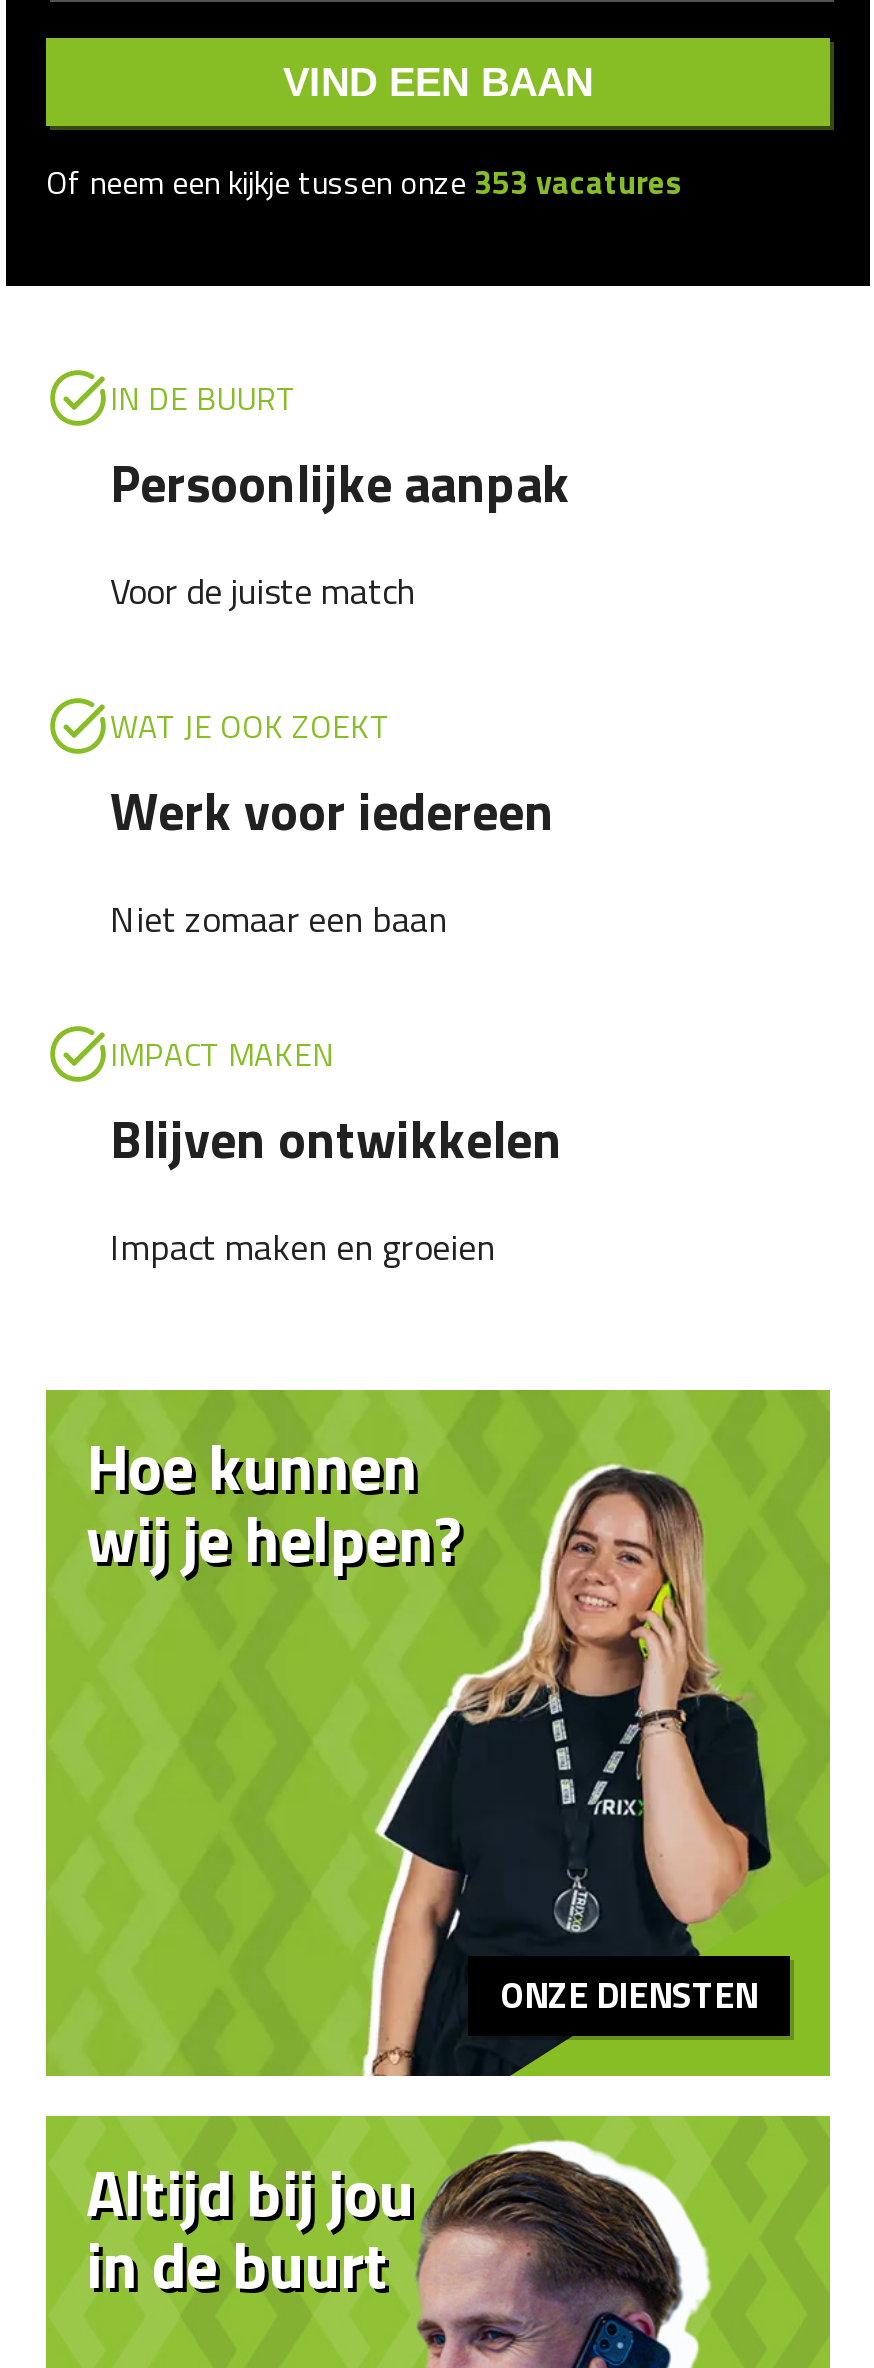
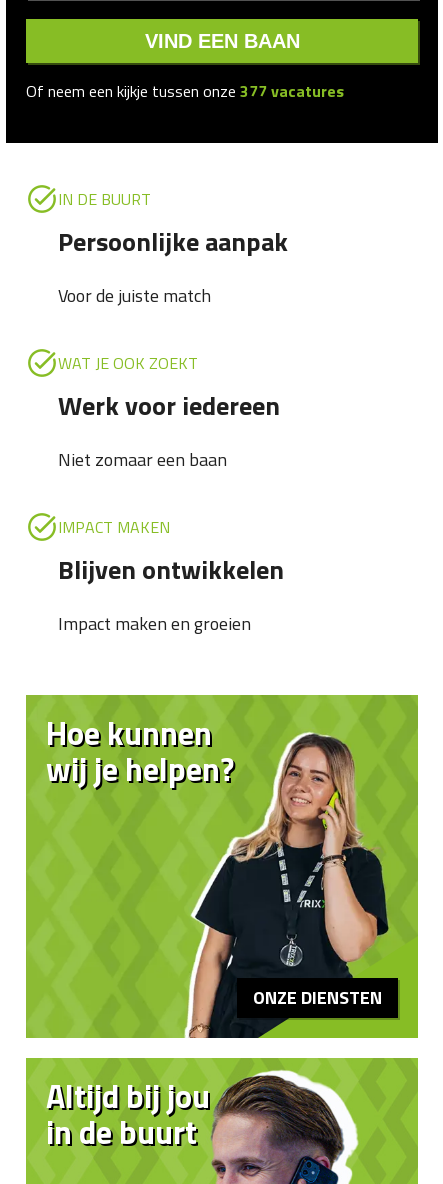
[46,159,682,207] Of neem een kijkje tussen onze 353 vacatures -> [26,79,344,103] Of neem een kijkje tussen onze 377 vacatures

